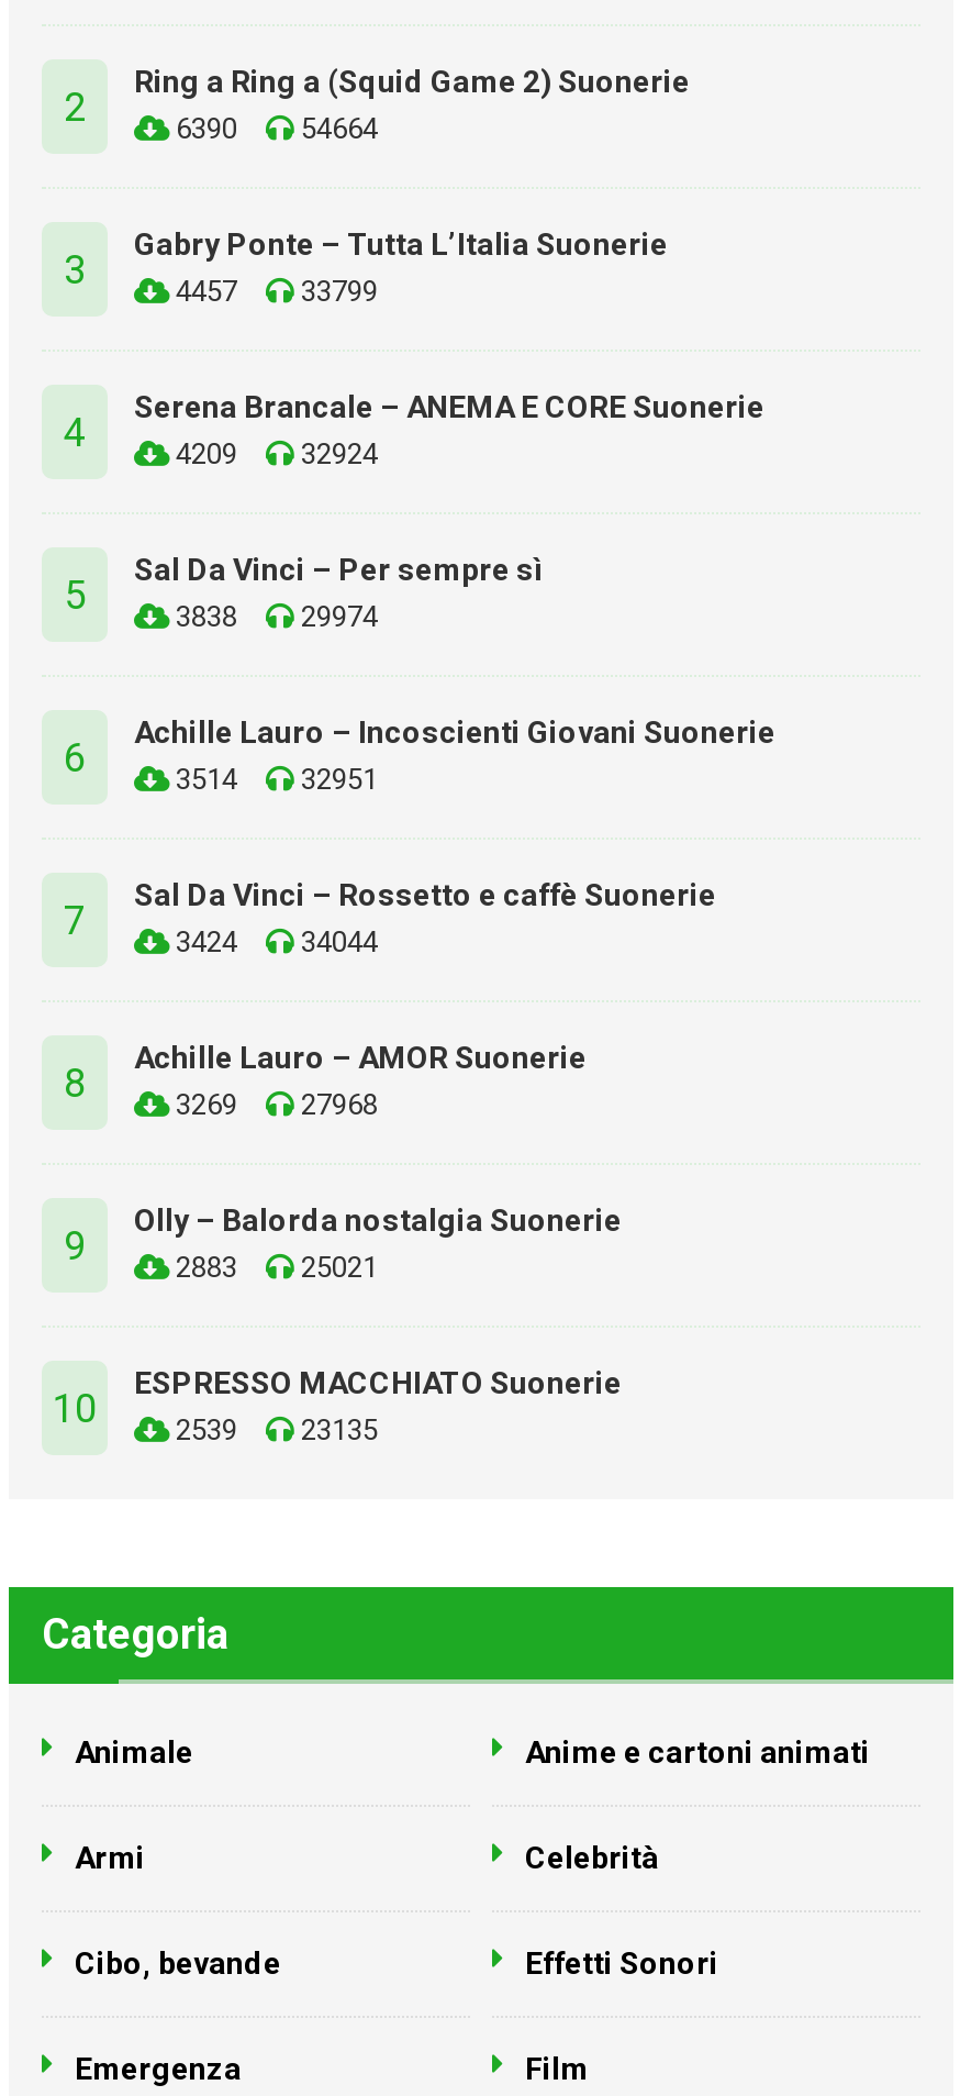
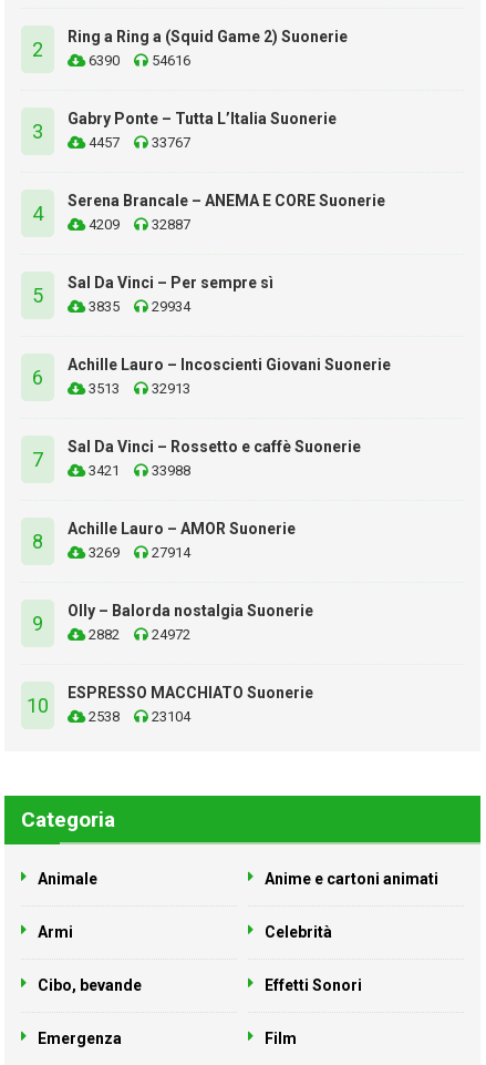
[169,112,378,145] 6390 54664 -> [85,52,190,69] 6390 54616
[169,275,378,308] 4457 33799 -> [85,134,190,151] 4457 33767
[169,437,378,470] 4209 32924 -> [85,216,190,233] 4209 32887
[169,600,237,633] 3838 -> [85,298,120,315] 3835
[294,600,378,633] 29974 -> [148,298,190,315] 29934
[169,763,237,796] 3514 -> [85,380,120,397] 3513
[294,763,378,796] 32951 -> [148,380,190,397] 32913
[169,925,237,958] 3424 -> [85,462,120,479] 3421
[294,925,378,958] 34044 -> [148,462,190,479] 33988
[169,1088,378,1121] 3269 27968 -> [85,544,190,561] 3269 27914
[169,1251,237,1284] 2883 -> [85,626,120,643] 2882
[294,1251,378,1284] 25021 -> [148,626,190,643] 24972
[169,1413,237,1446] 2539 -> [85,708,120,725] 2538
[294,1413,378,1446] 23135 -> [148,708,190,725] 23104

